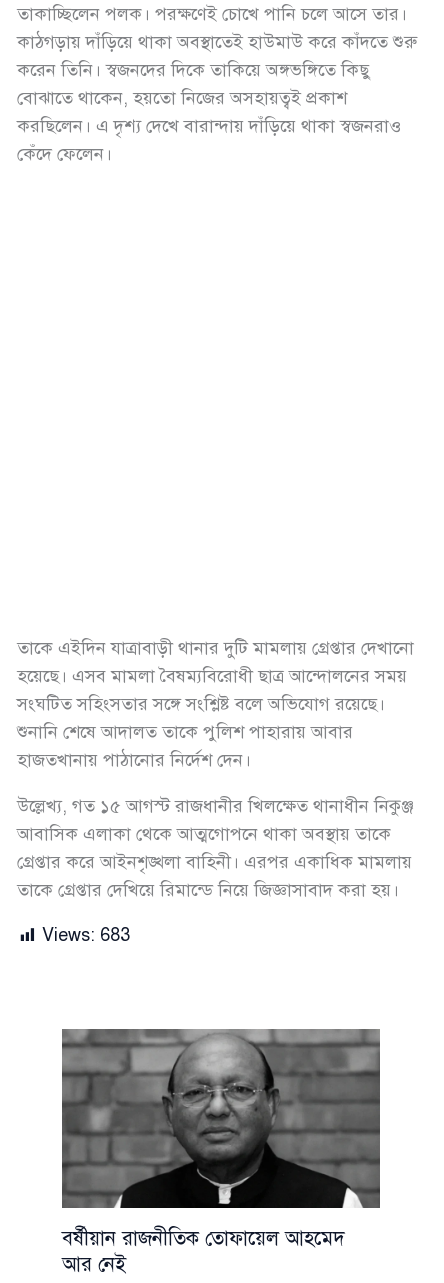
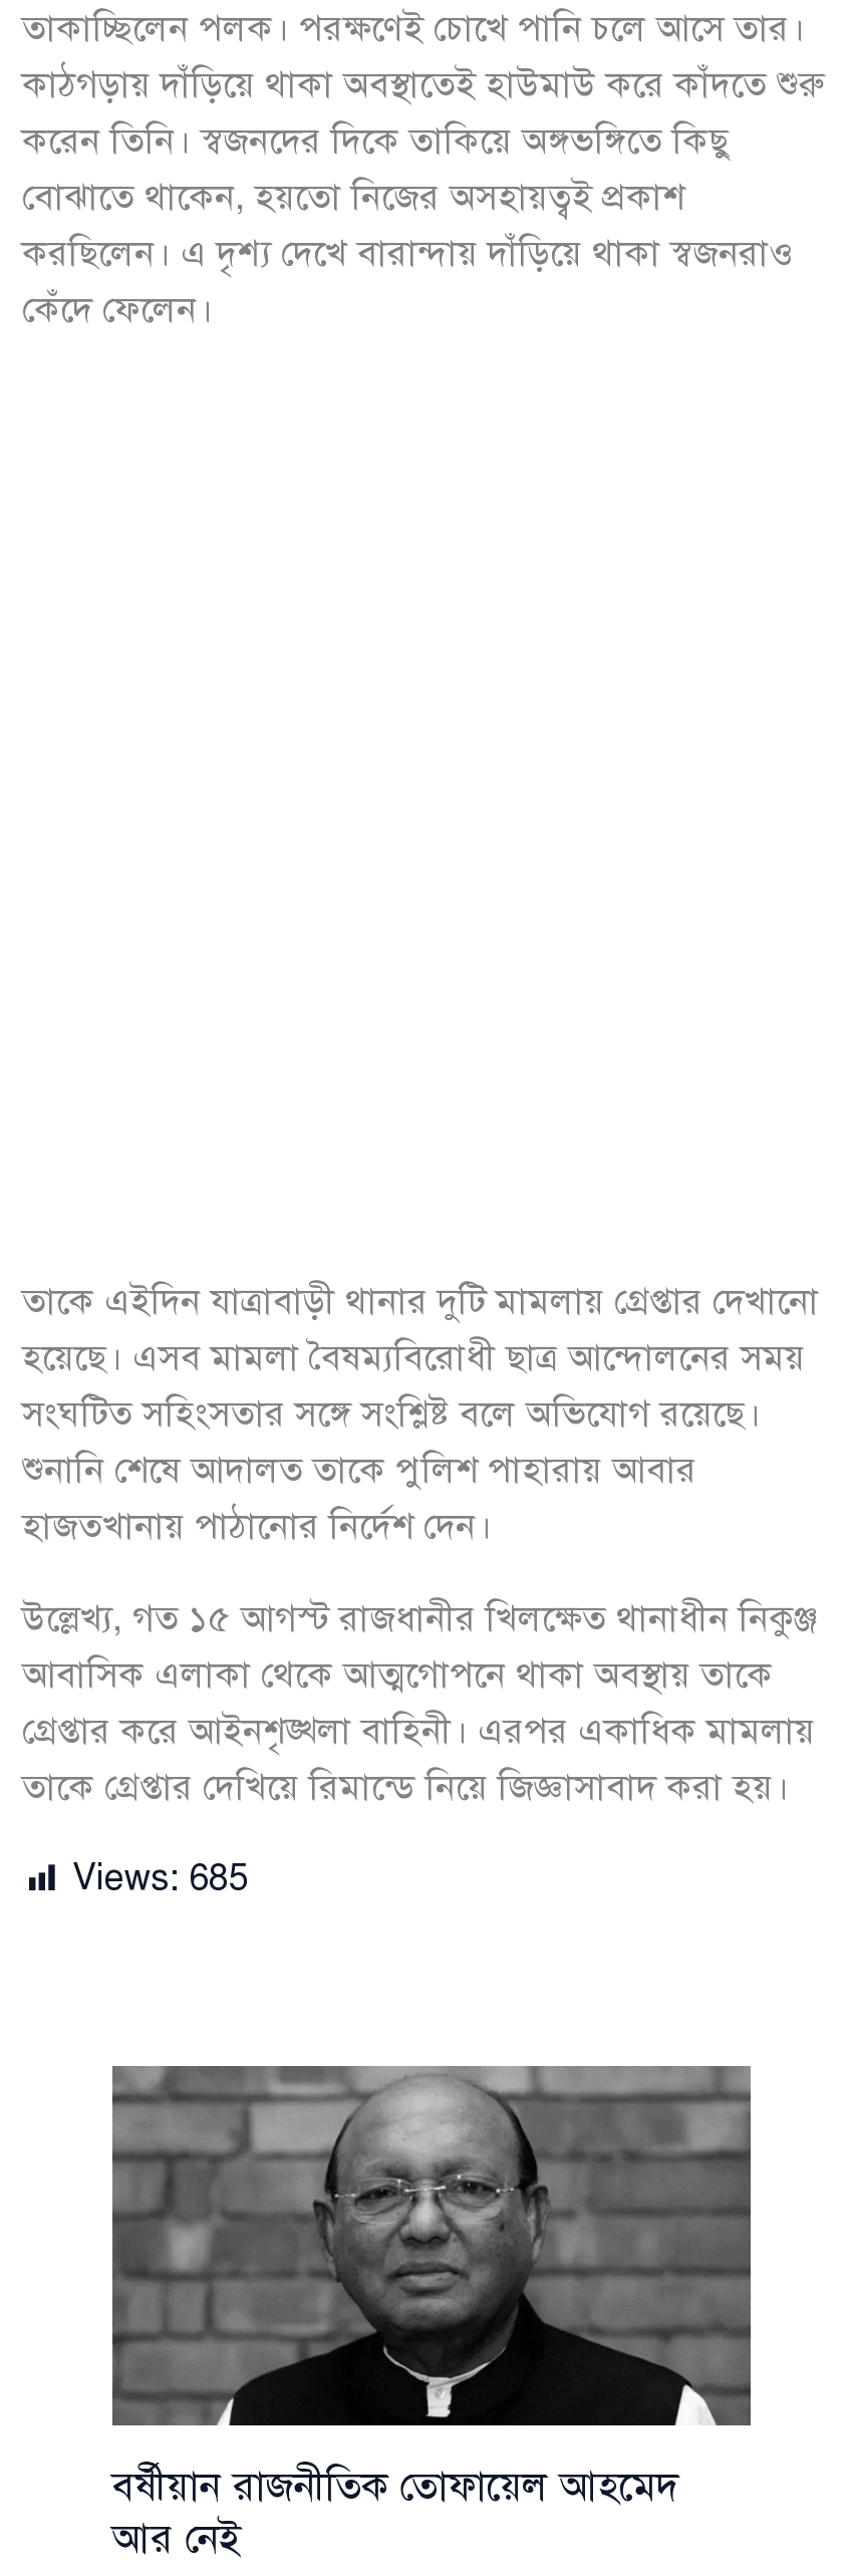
[42,924,130,946] Views: 683 -> [72,1856,249,1900] Views: 685

